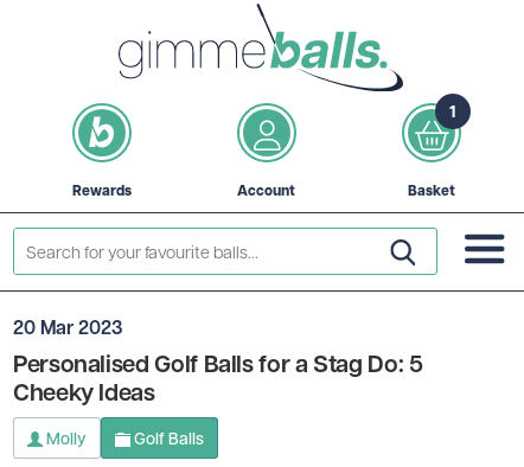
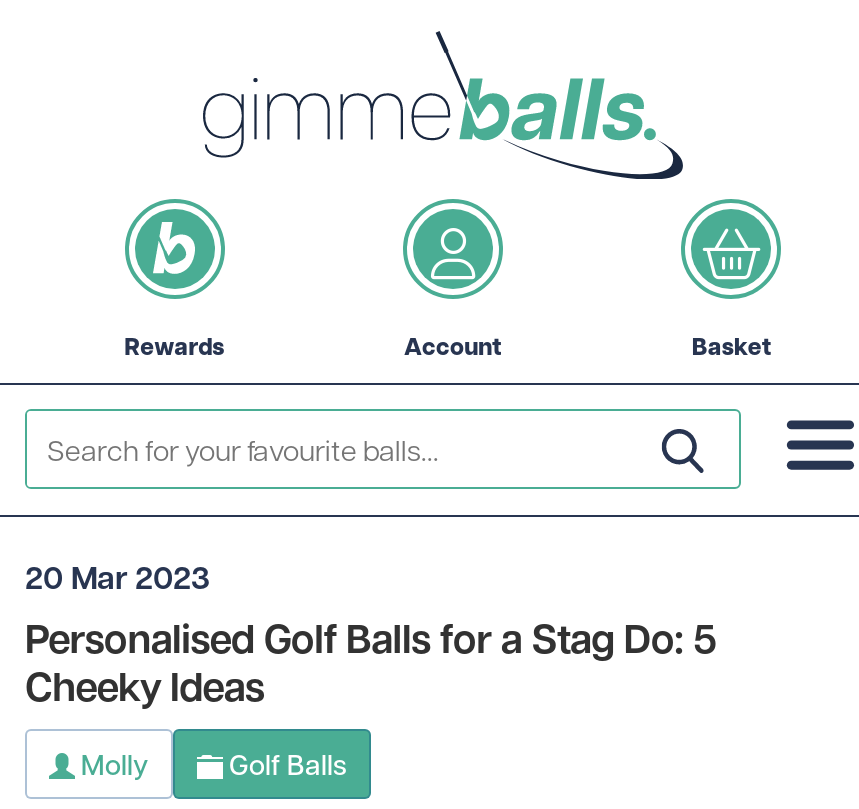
[450,99,457,123] 1 -> none

